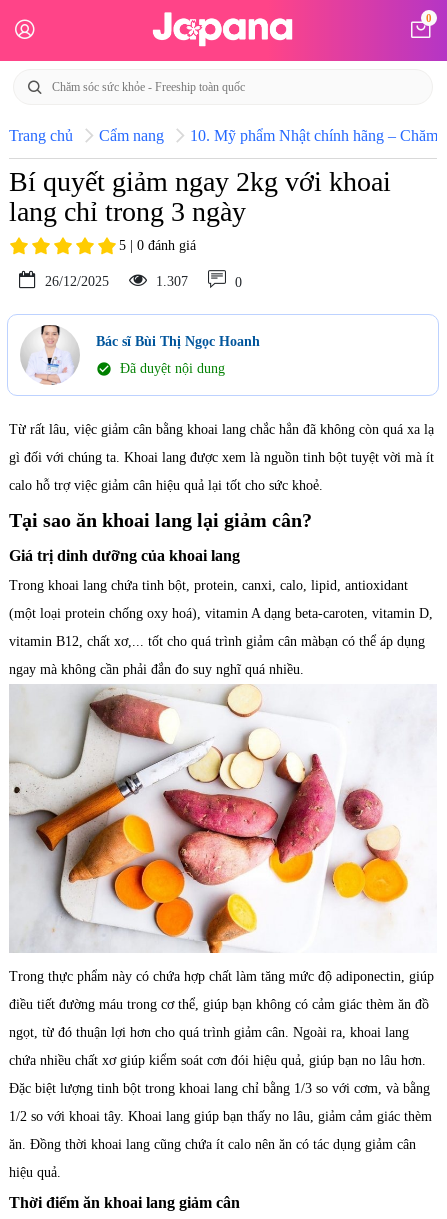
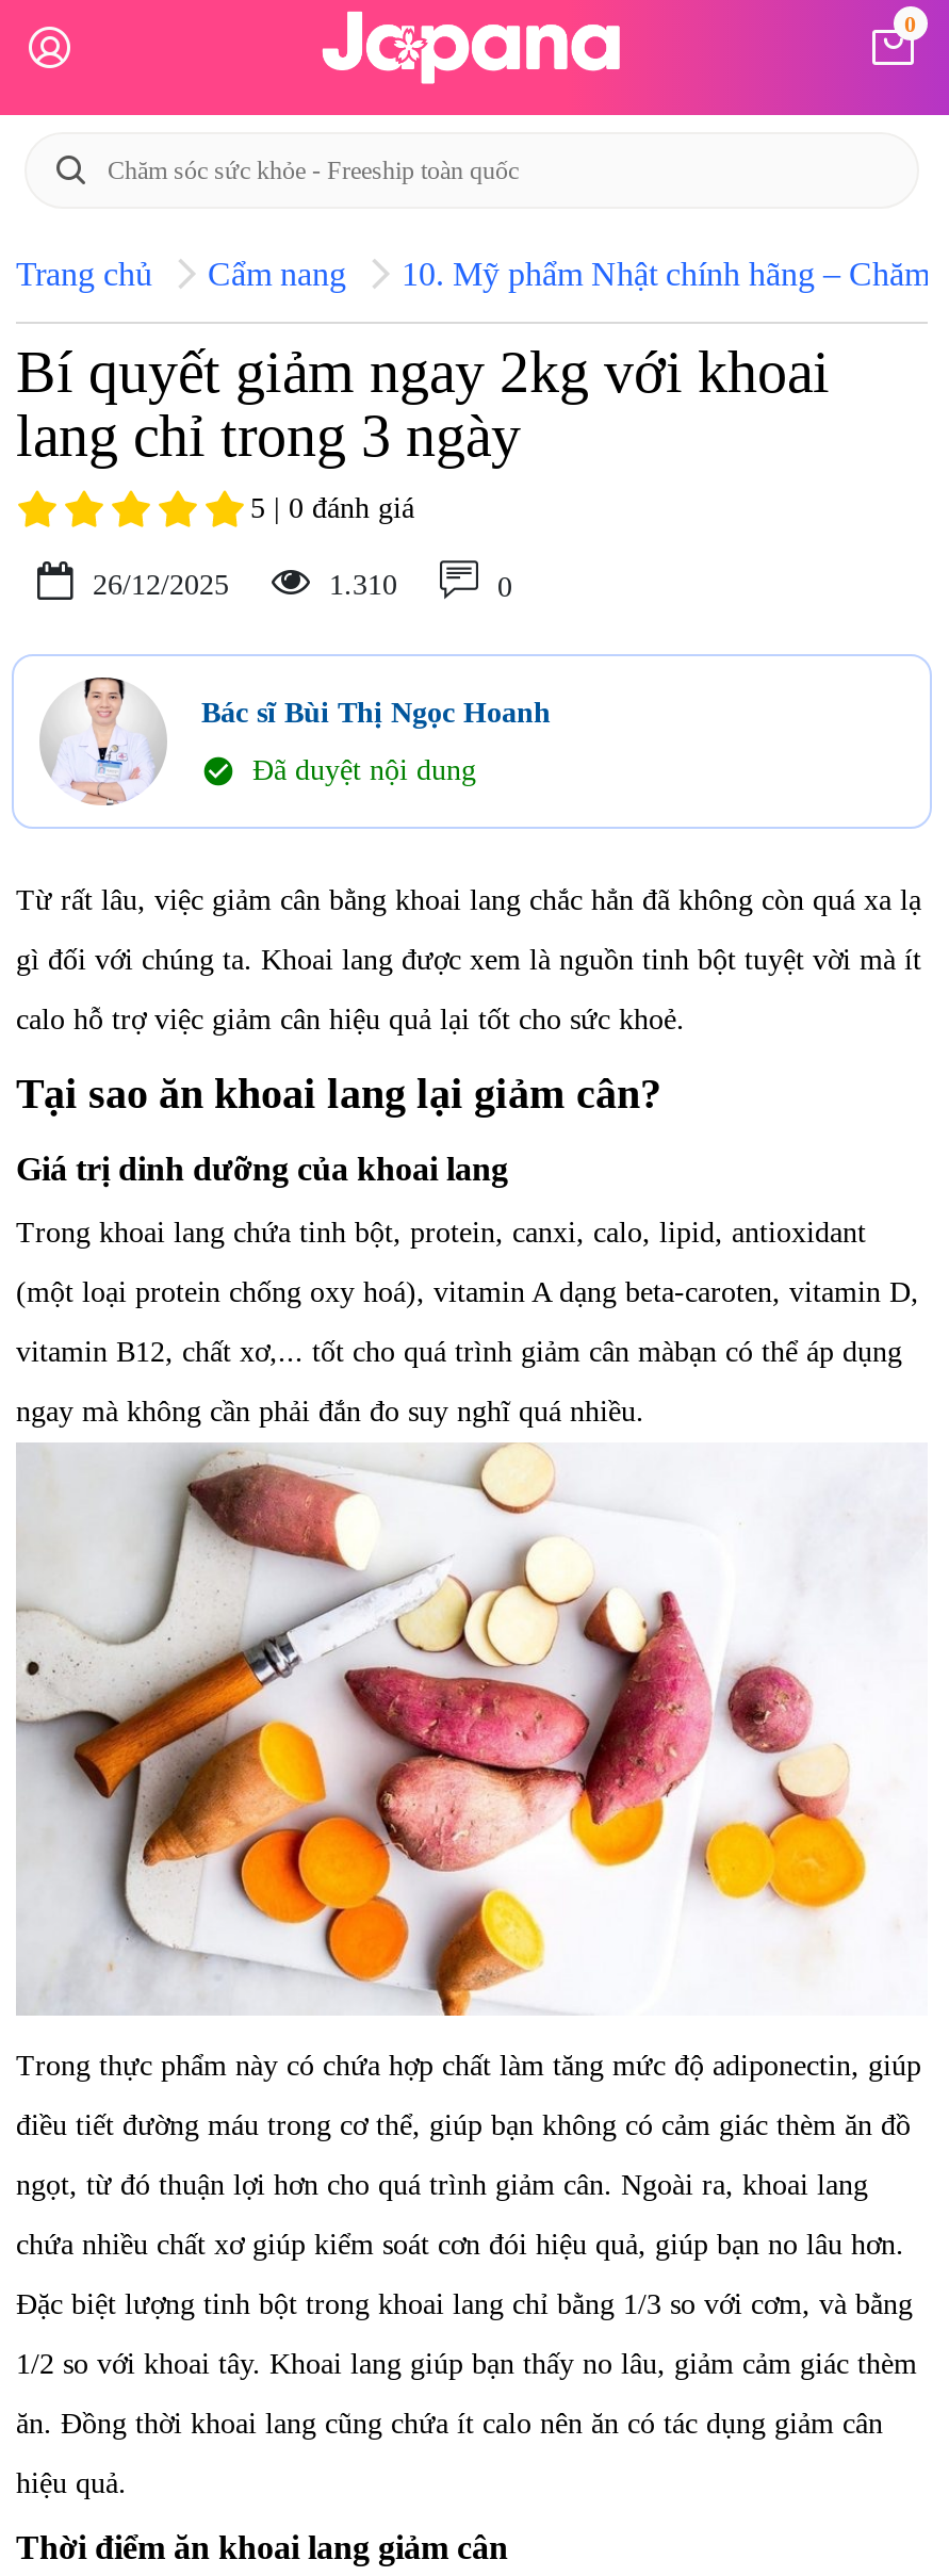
[152,274,188,289] 1.307 -> [321,569,397,601] 1.310

